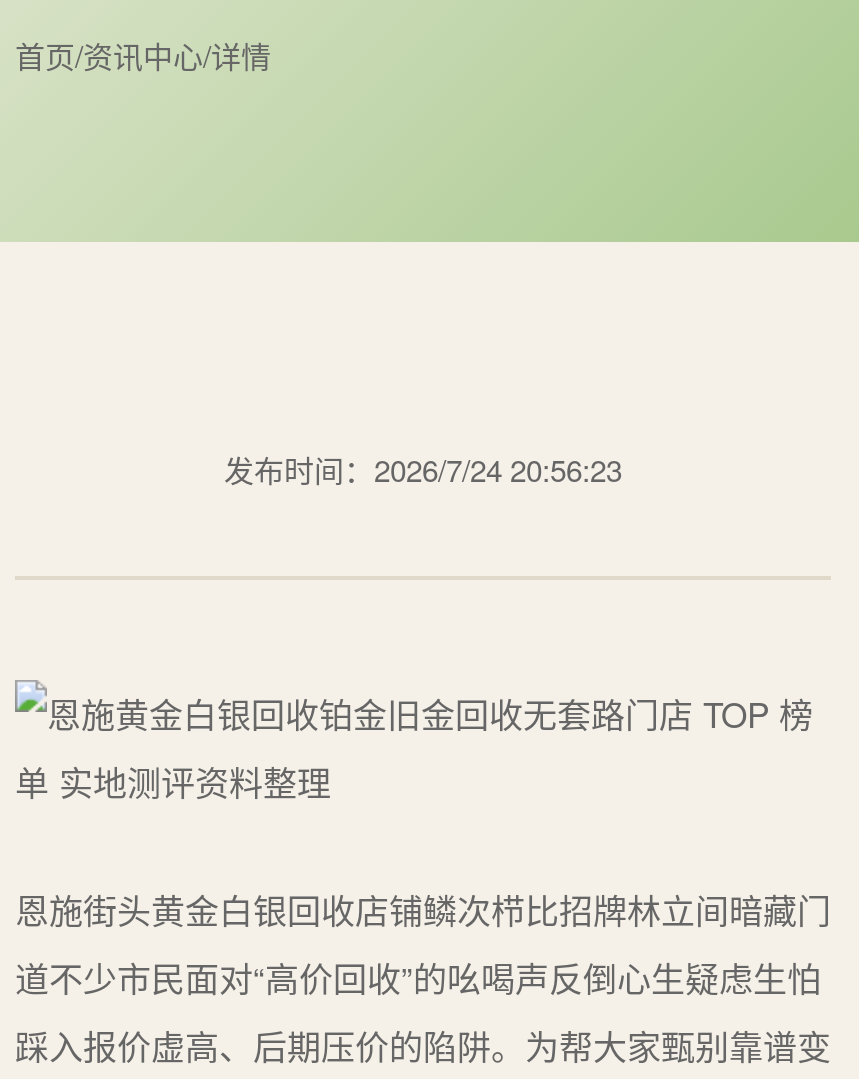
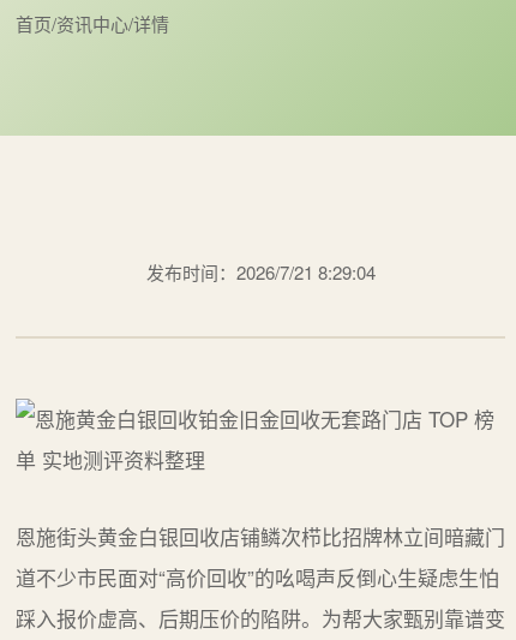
[224,448,622,490] 发布时间：2026/7/24 20:56:23 -> [146,259,375,285] 发布时间：2026/7/21 8:29:04

